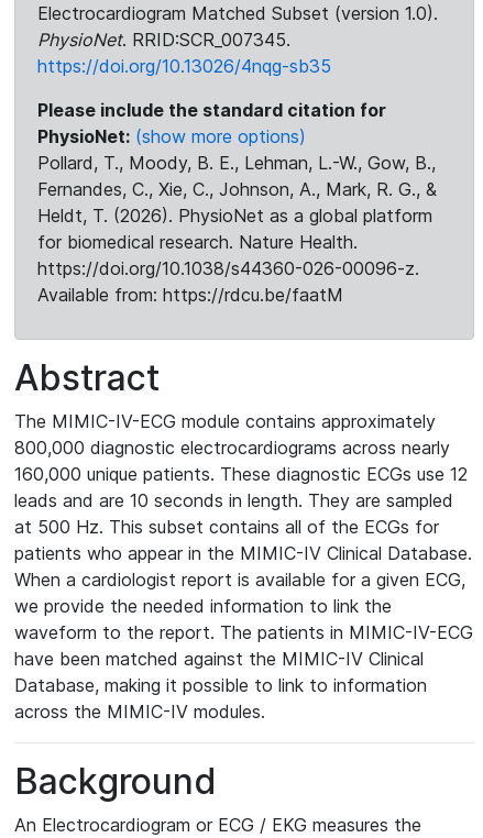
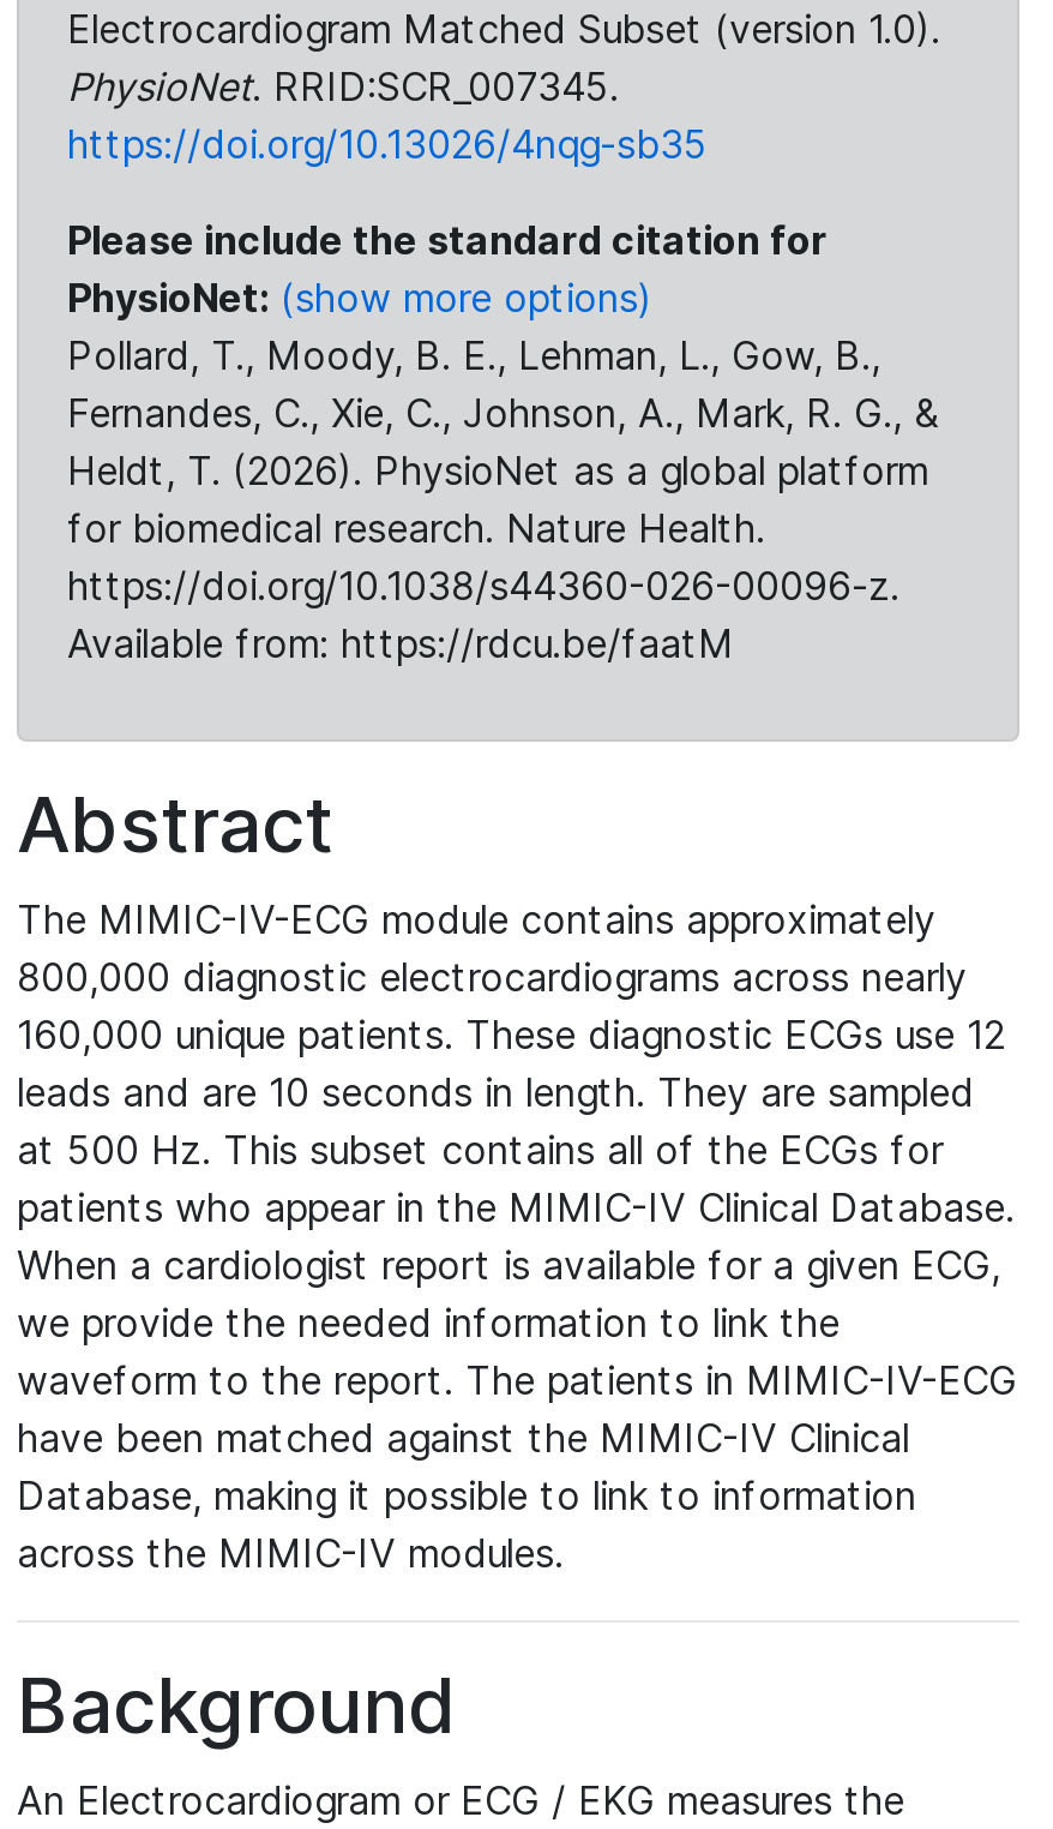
[37,152,436,174] Pollard, T., Moody, B. E., Lehman, L.-W., Gow, B., -> [67,331,880,379] Pollard, T., Moody, B. E., Lehman, L., Gow, B.,

